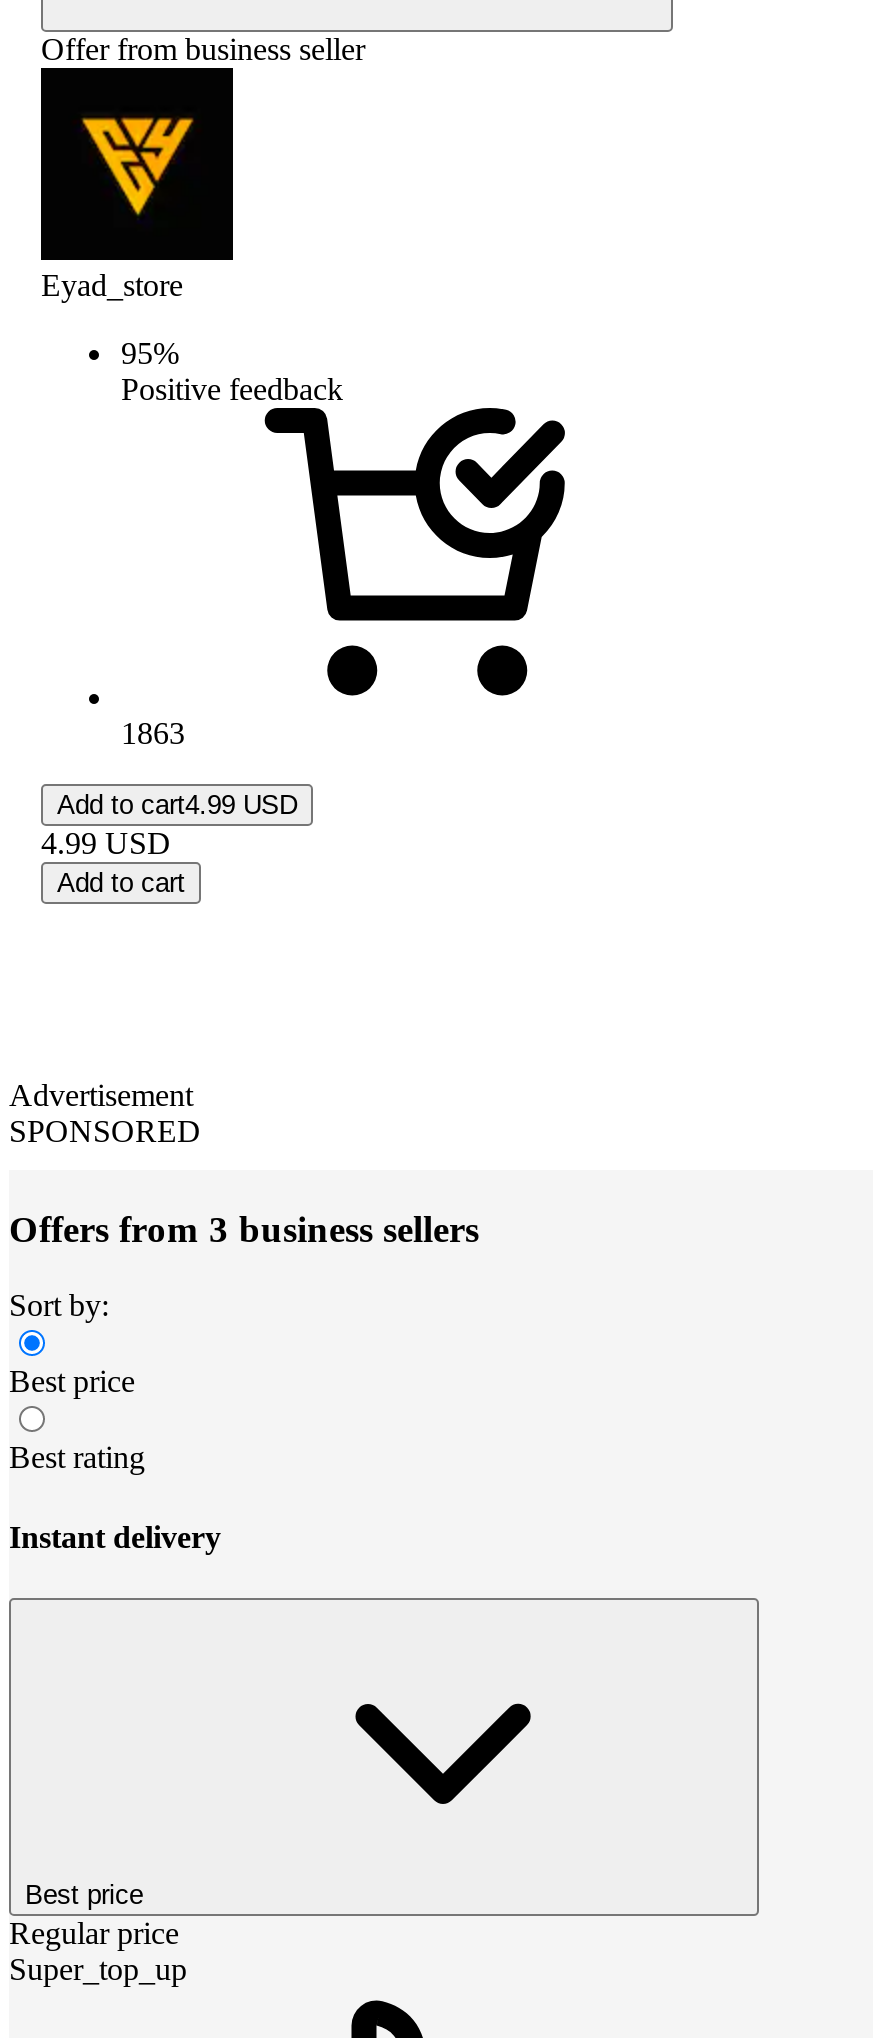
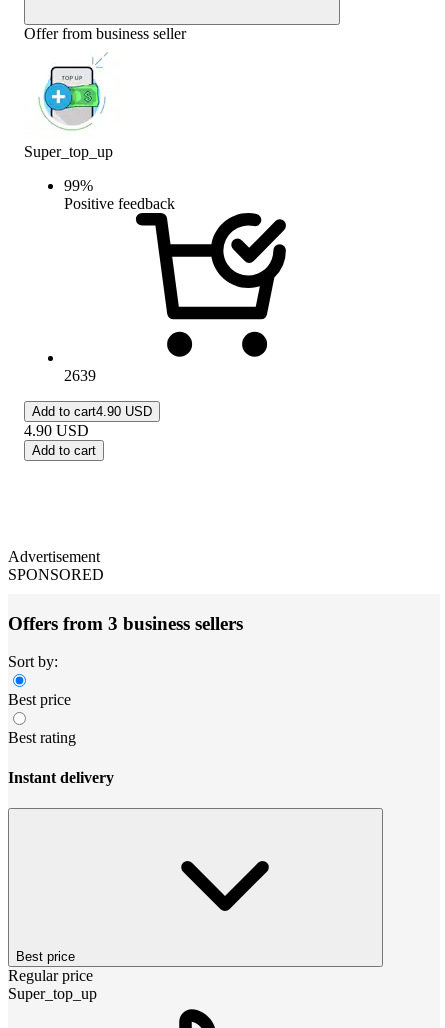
[39,70,235,302] [image] | Eyad_store -> [24,44,120,160] [image] | Super_top_up
[121,336,179,370] 95% -> [64,177,93,194] 99%
[121,716,185,750] 1863 -> [64,367,96,384] 2639
[57,790,297,820] Add to cart4.99 USD -> [32,404,152,419] Add to cart4.90 USD
[41,826,171,860] 4.99 USD -> [24,422,89,439] 4.90 USD

